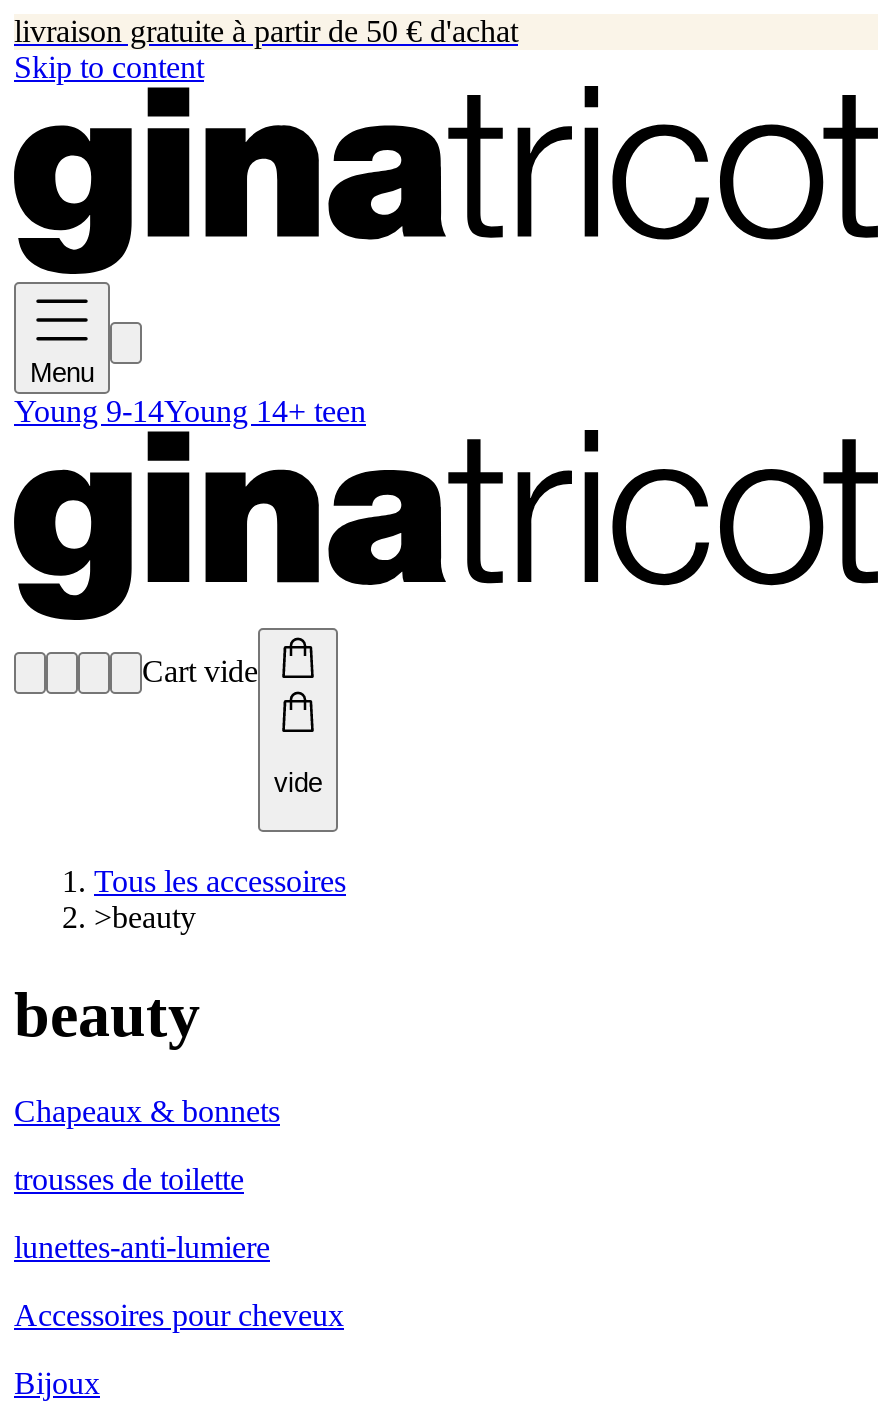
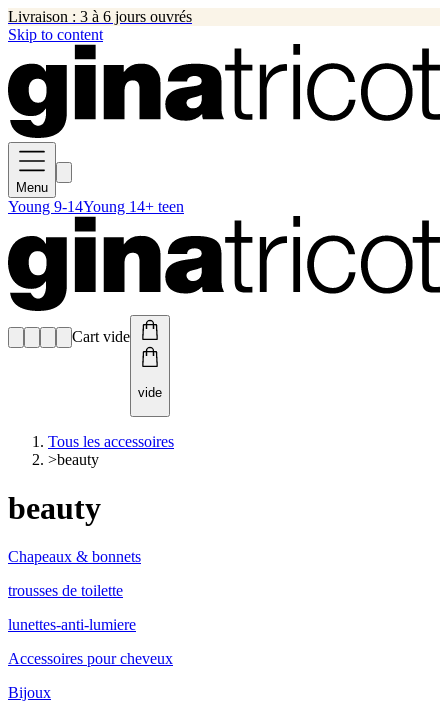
[14,14,518,48] livraison gratuite à partir de 50 € d'achat -> [8,8,192,25] Livraison : 3 à 6 jours ouvrés

